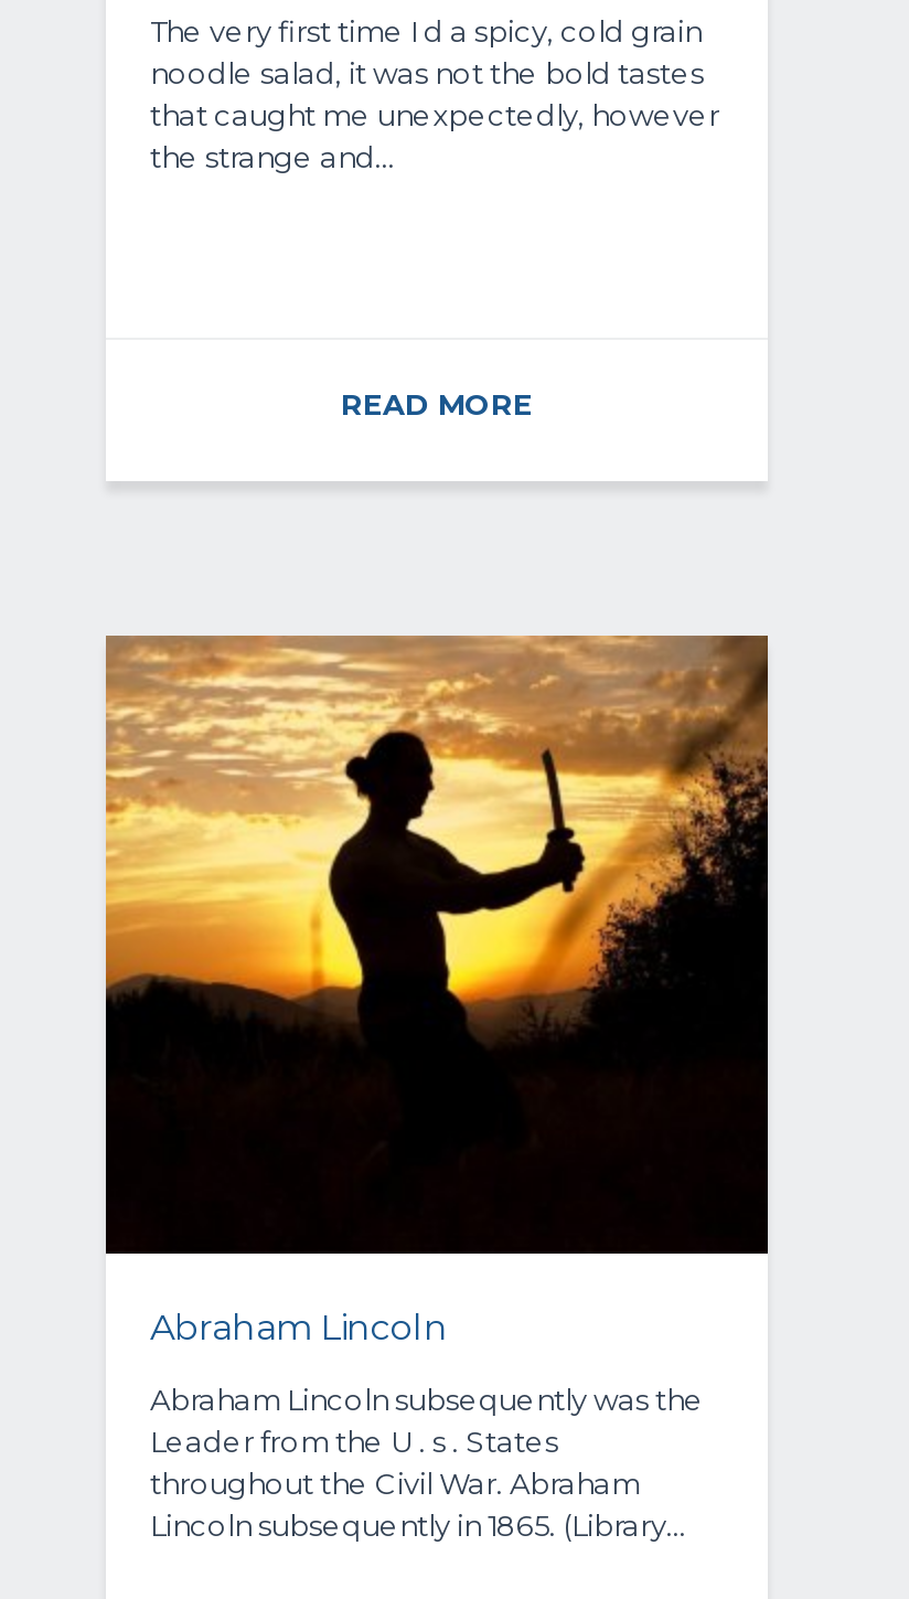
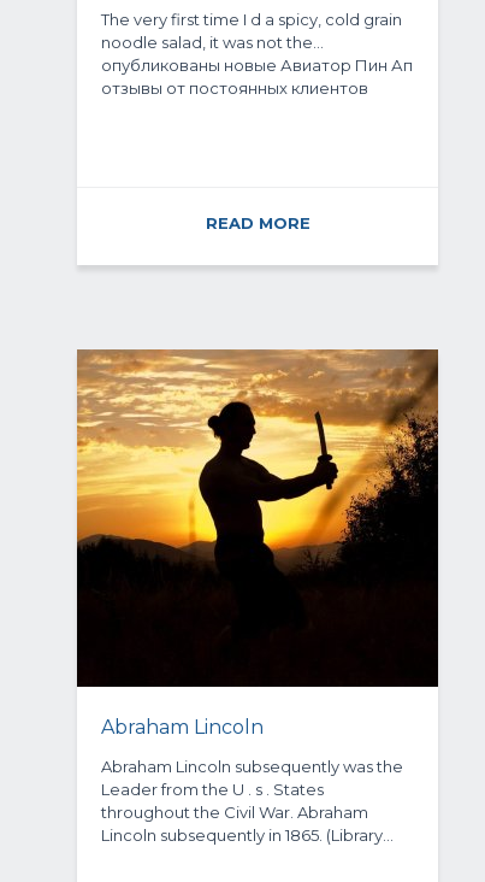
[150,55,719,174] noodle salad, it was not the bold tastes | that caught me unexpectedly, however | the strange and… -> [101,33,413,98] noodle salad, it was not the… | опубликованы новые Авиатор Пин Ап | отзывы от постоянных клиентов

